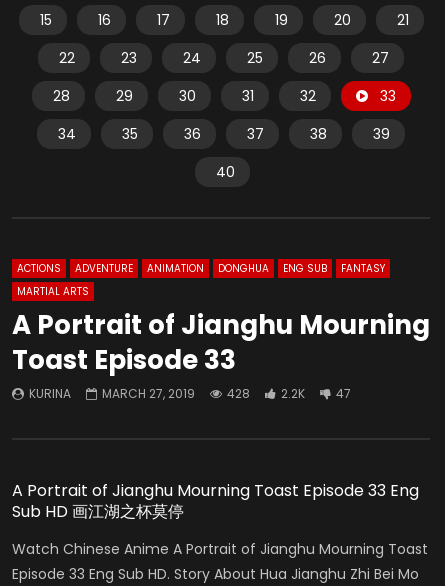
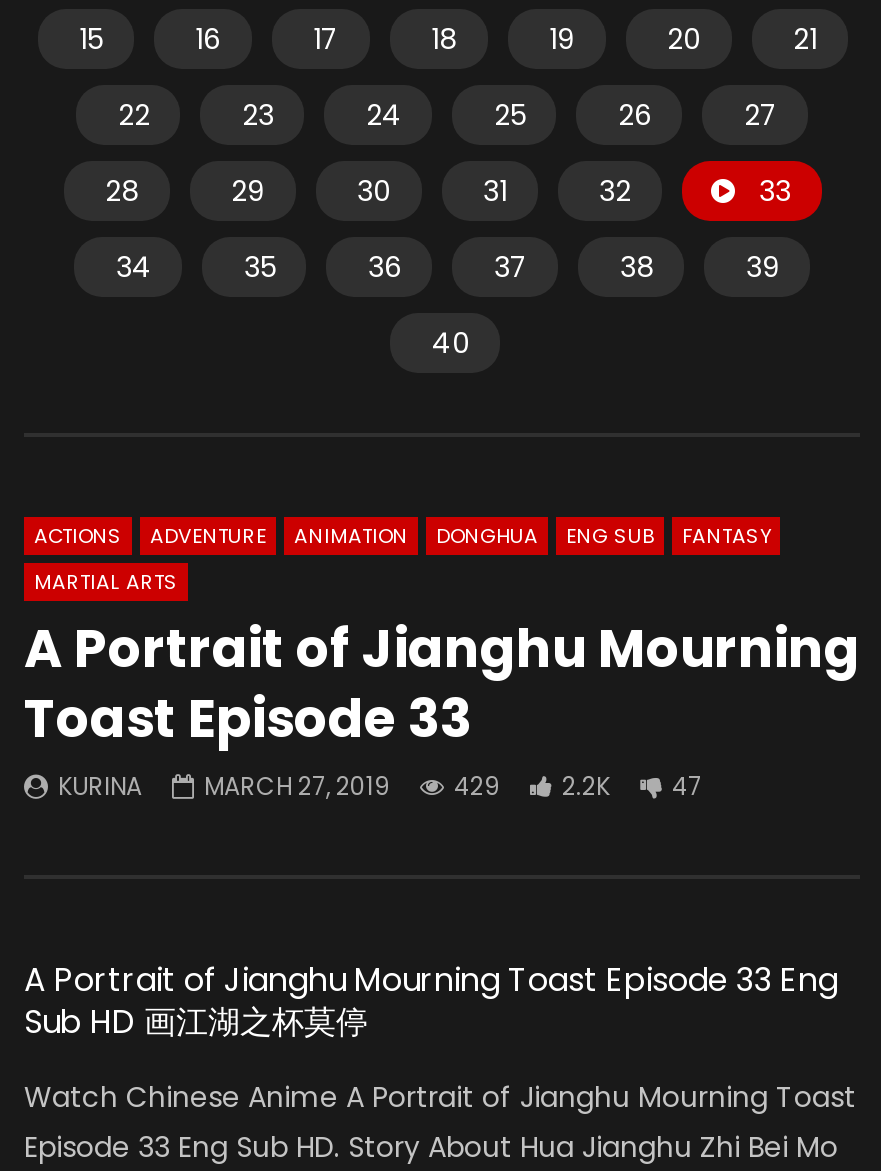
[29,385,351,402] KURINA MARCH 27, 2019 428 2.2K 47 -> [58,769,702,803] KURINA MARCH 27, 2019 429 2.2K 47

